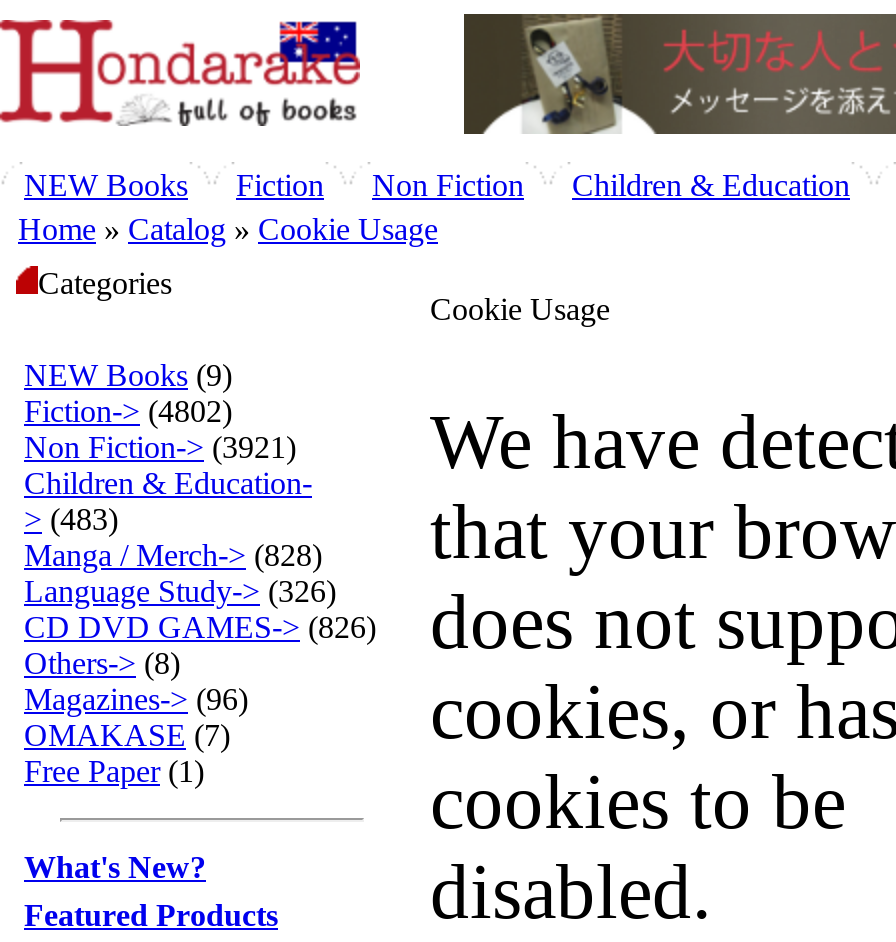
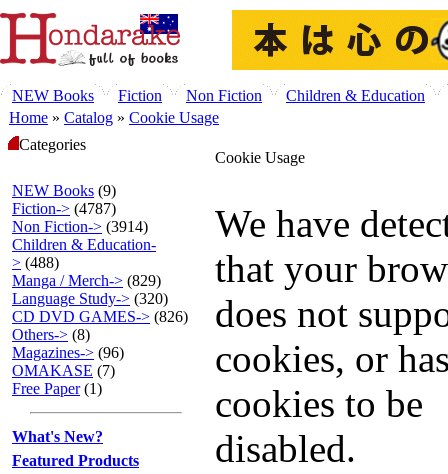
[462,12,890,136] [image] -> [231,9,445,71] [image]
[24,394,232,428] Fiction-> (4802) -> [12,200,116,217] Fiction-> (4787)
[24,430,296,464] Non Fiction-> (3921) -> [12,218,148,235] Non Fiction-> (3914)
[24,502,118,536] > (483) -> [12,254,59,271] > (488)
[24,538,322,572] Manga / Merch-> (828) -> [12,272,161,289] Manga / Merch-> (829)
[24,574,336,608] Language Study->(326) -> [12,290,168,307] Language Study->(320)

